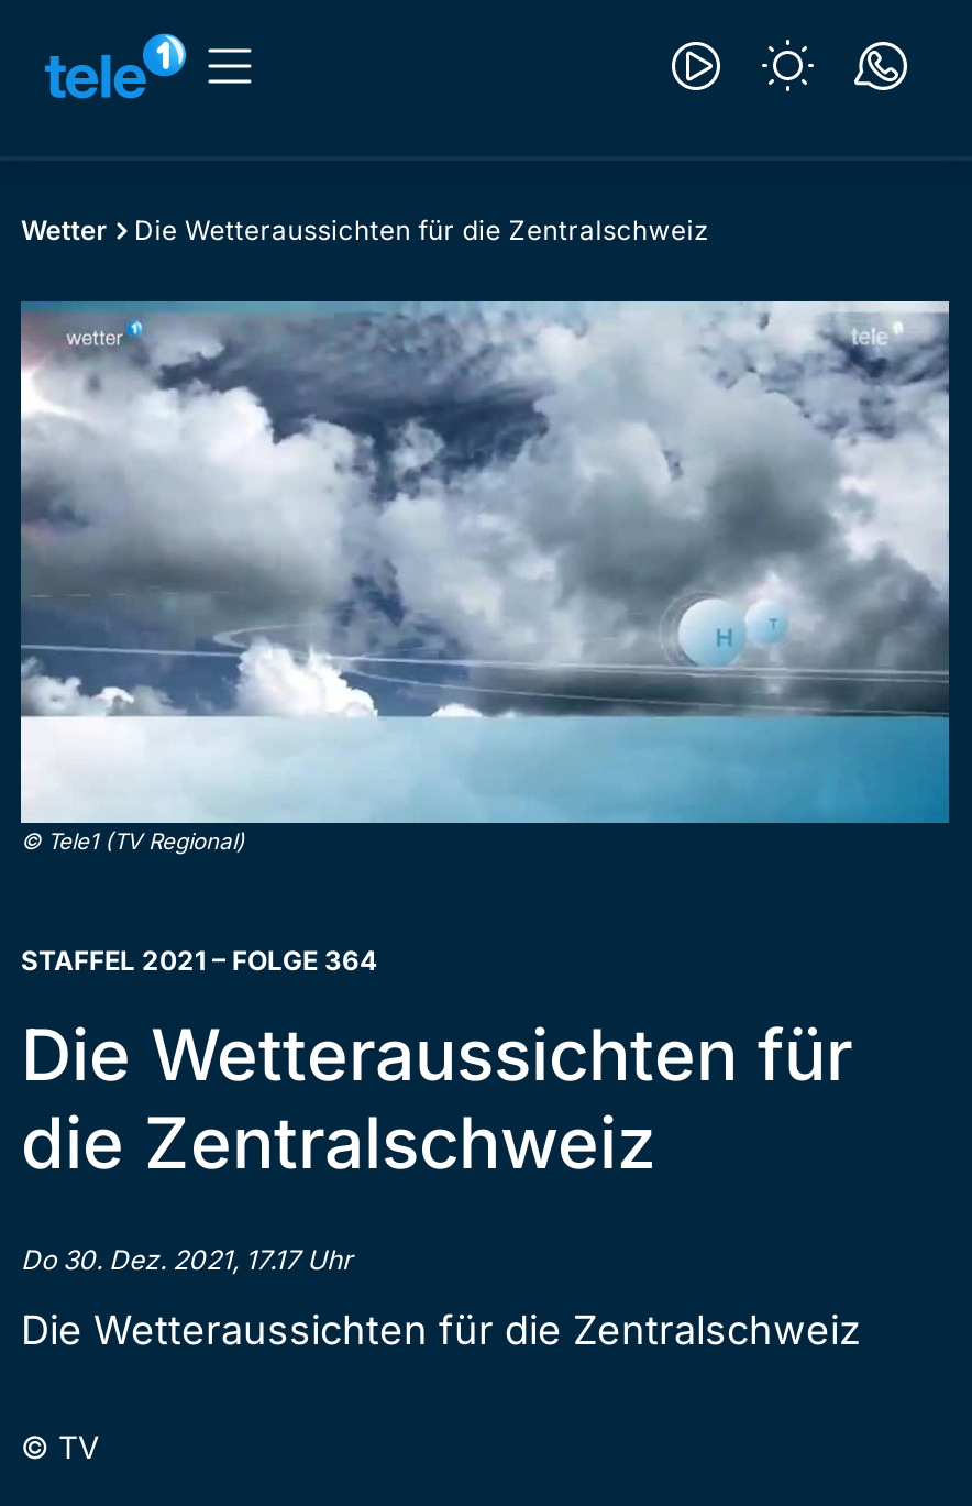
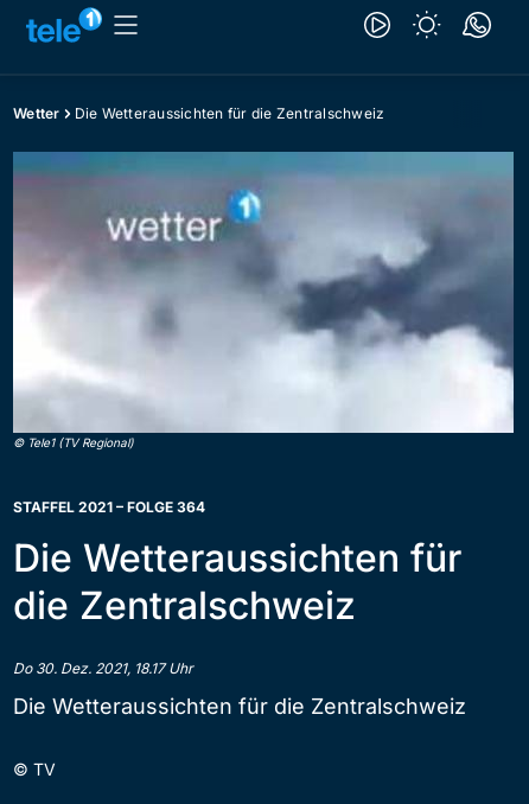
[21,299,949,825] [image] -> [12,152,515,434] [image]
[21,1244,353,1277] Do 30. Dez. 2021, 17.17 Uhr -> [13,660,193,678] Do 30. Dez. 2021, 18.17 Uhr

